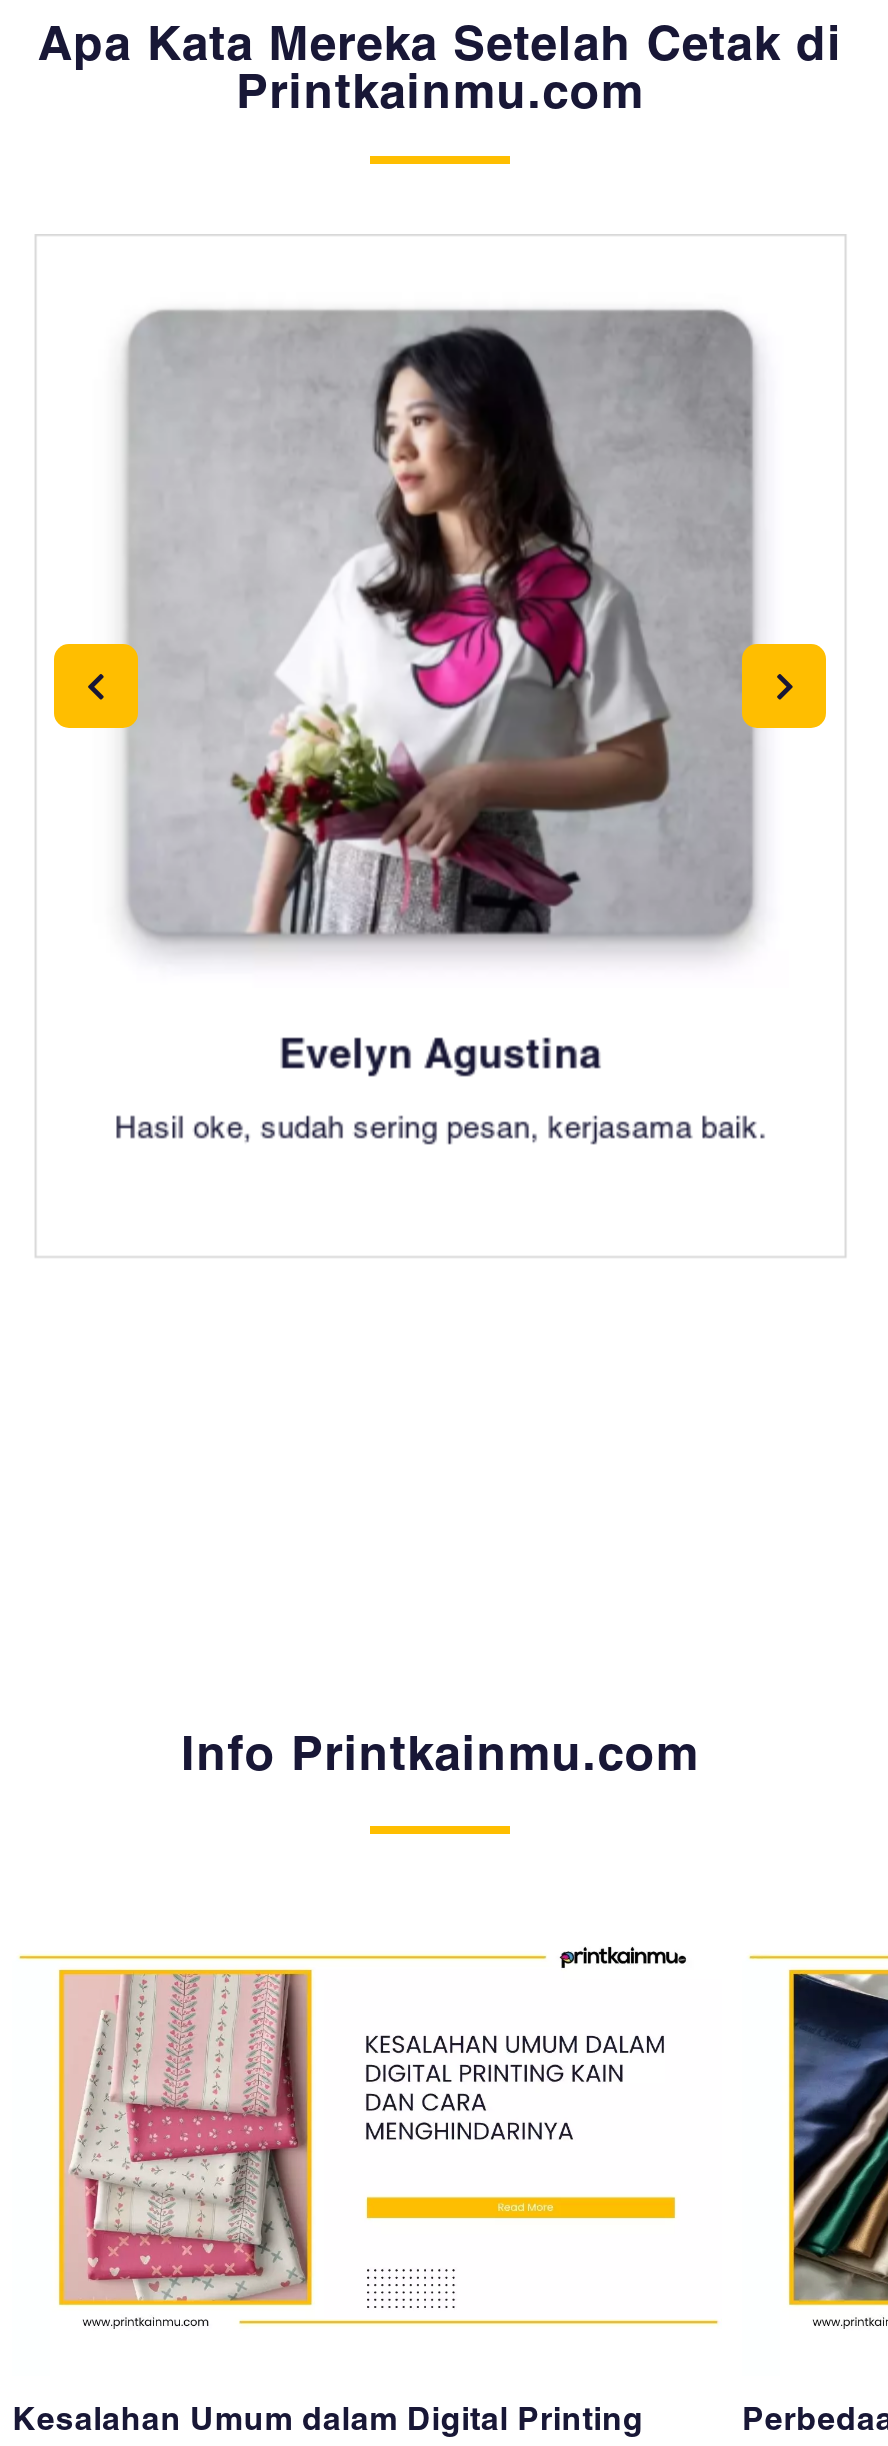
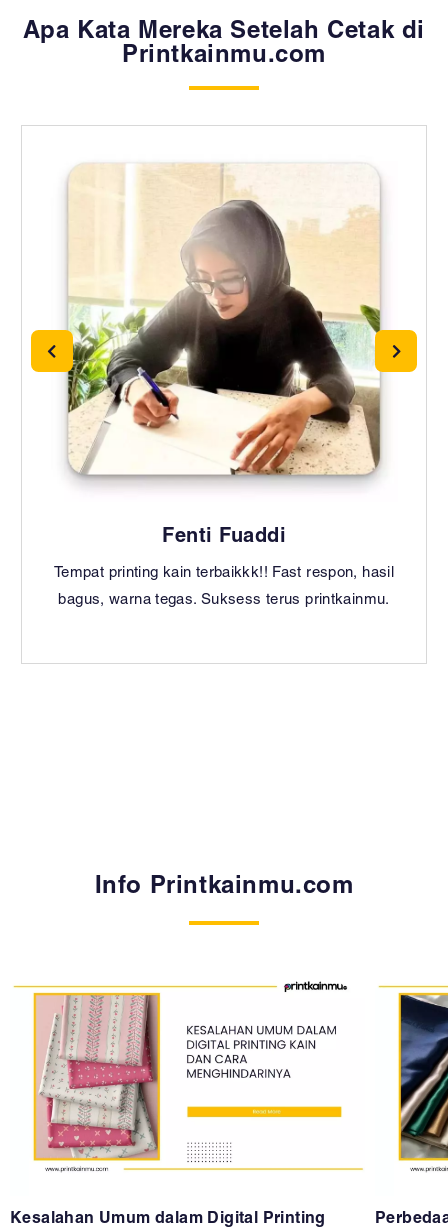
[128,308,754,936] [image] -> [67,163,380,475] [image]
[114,1040,766,1146] Evelyn Agustina | Hasil oke, sudah sering pesan, kerjasama baik. -> [54,528,394,608] Fenti Fuaddi | Tempat printing kain terbaikkk!! Fast respon, hasil | bagus, warna tegas. Suksess terus printkainmu.

